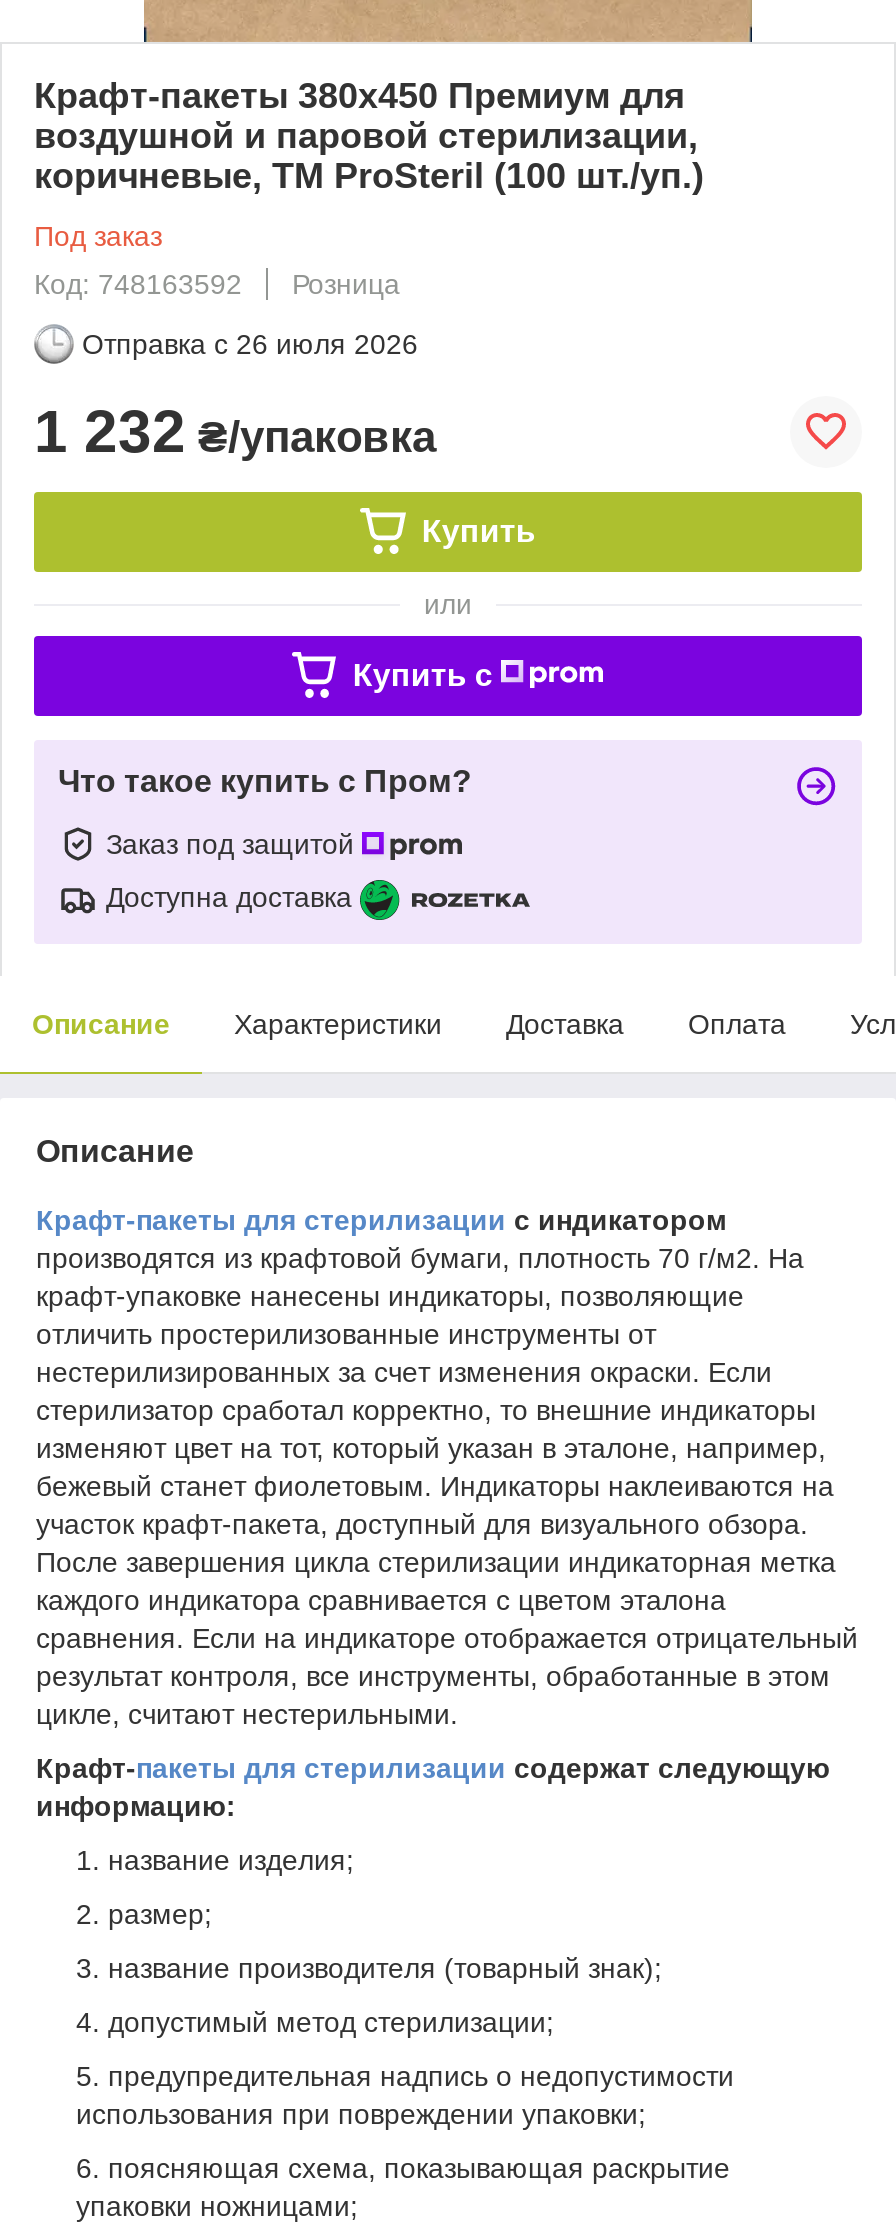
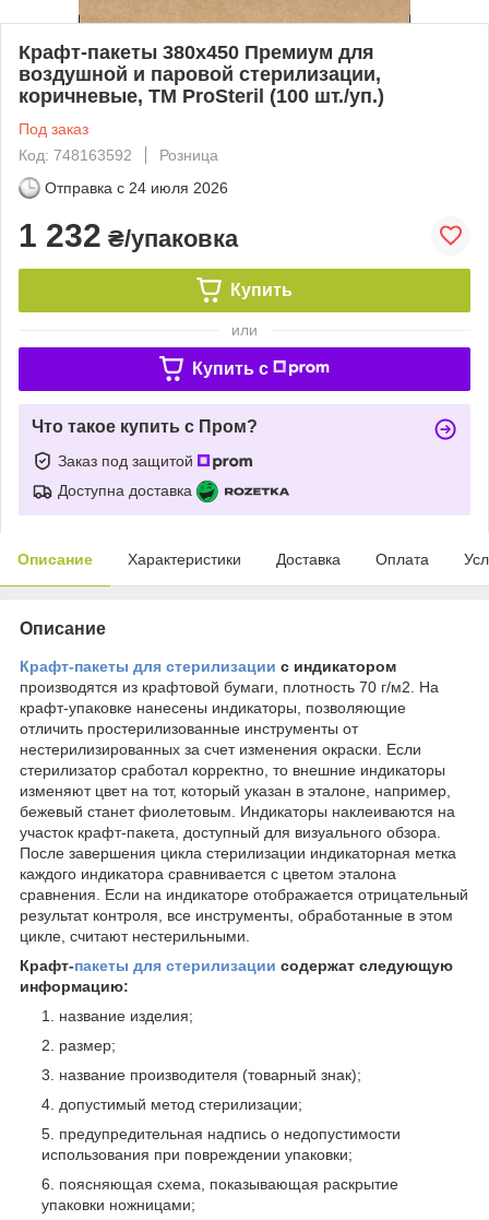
[82,328,418,360] Отправка с 26 июля 2026 -> [45,179,228,196] Отправка с 24 июля 2026

